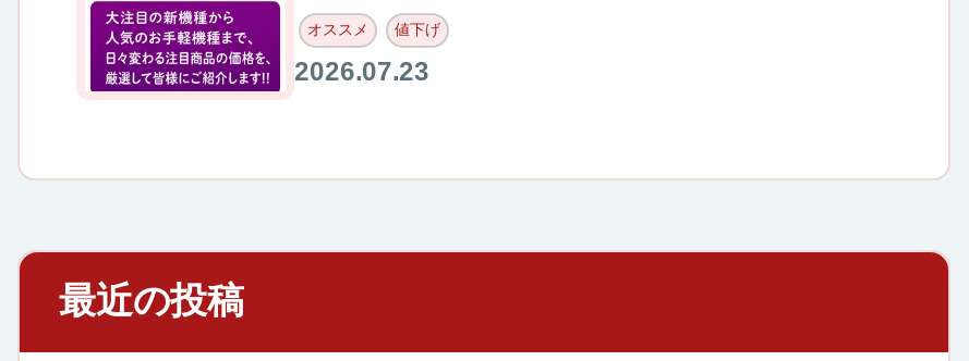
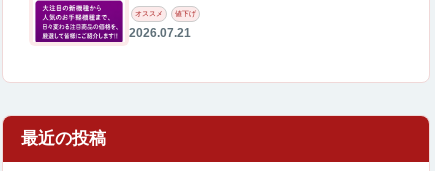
[294,57,429,88] 2026.07.23 -> [129,26,191,40] 2026.07.21

